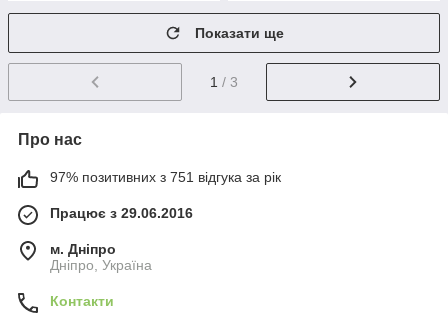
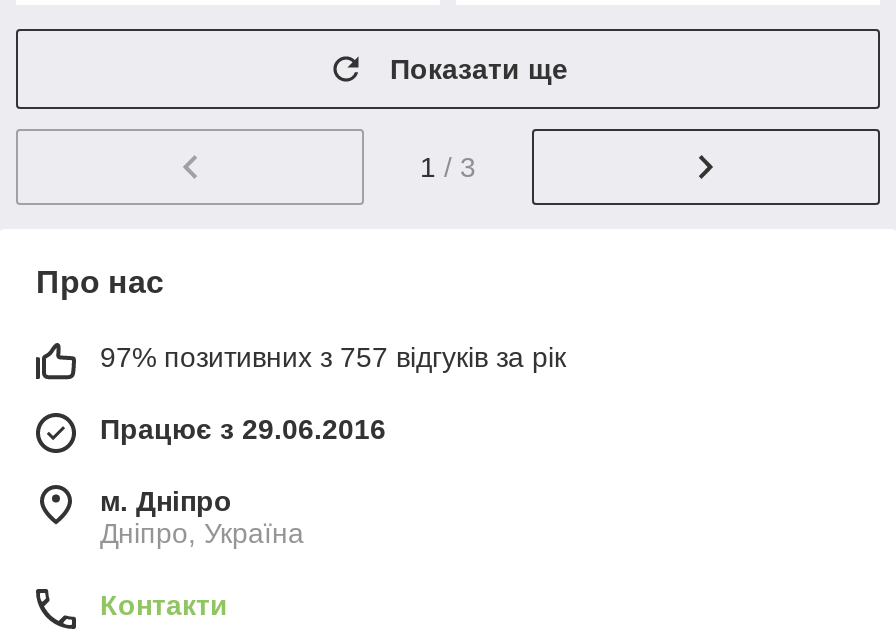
[50,169,281,185] 97% позитивних з 751 відгука за рік -> [100,341,566,373] 97% позитивних з 757 відгуків за рік

